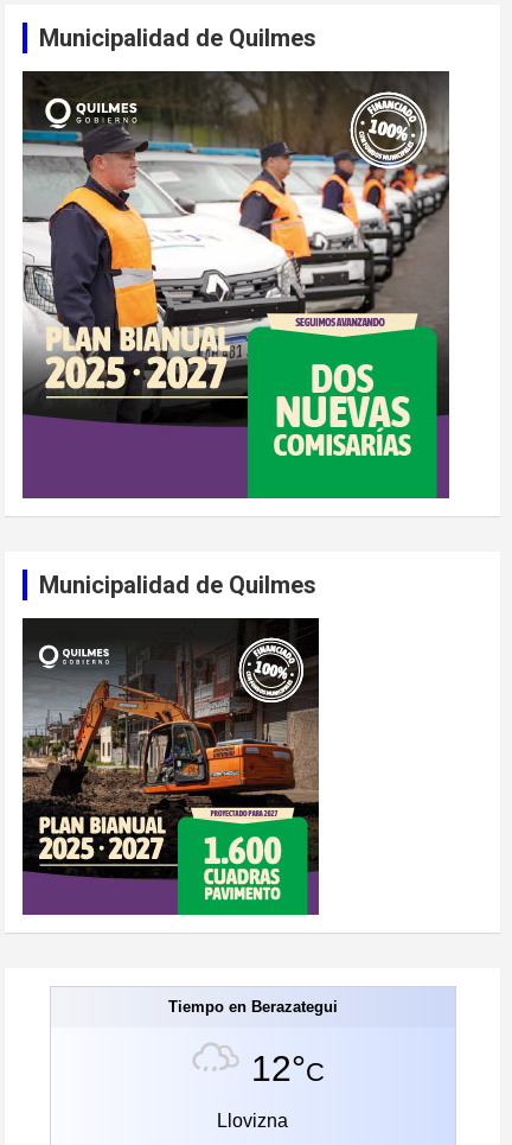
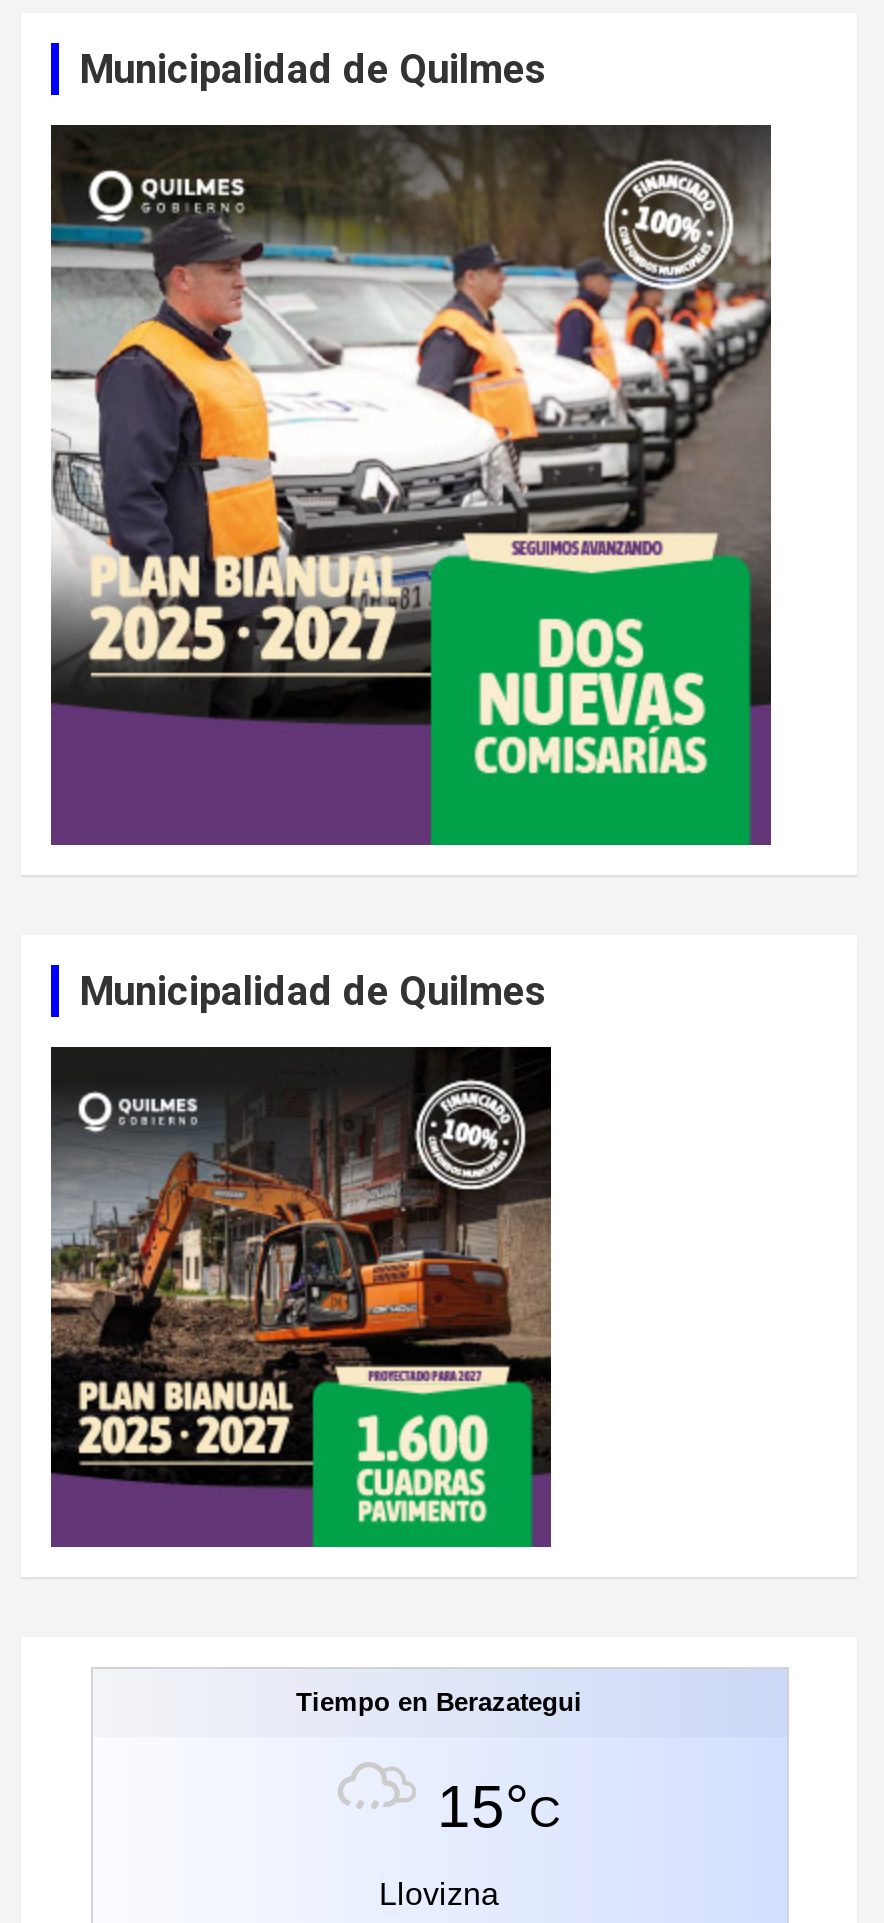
[251,1049,325,1088] 12°C -> [437,1772,561,1838] 15°C

